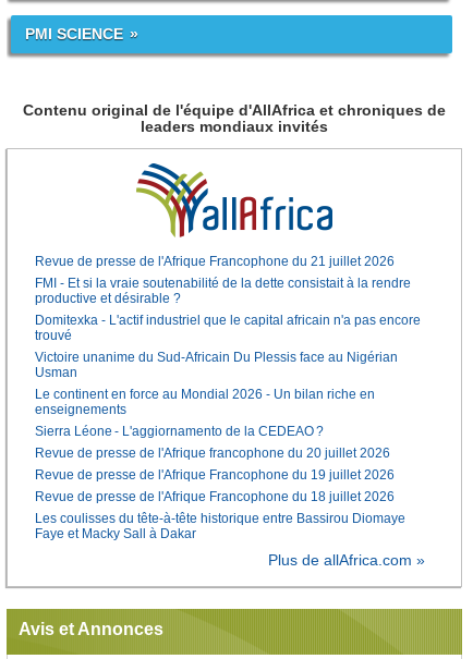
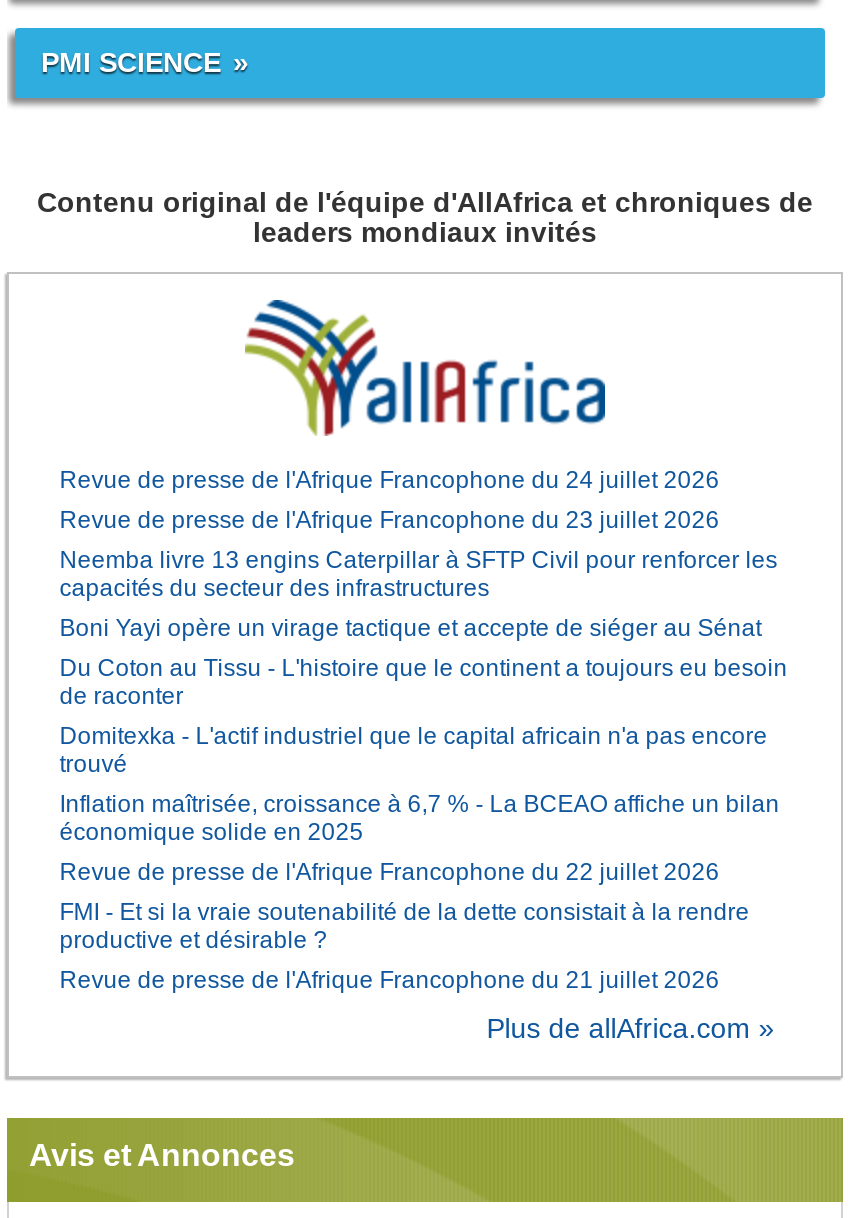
none -> [60,466,788,886] Revue de presse de l'Afrique Francophone du 24 juillet 2026 | Revue de presse de l'Afrique Francophone du 23 juillet 2026 | Neemba livre 13 engins Caterpillar à SFTP Civil pour renforcer les | capacités du secteur des infrastructures | Boni Yayi opère un virage tactique et accepte de siéger au Sénat | Du Coton au Tissu - L'histoire que le continent a toujours eu besoin | de raconter | Inflation maîtrisée, croissance à 6,7 % - La BCEAO affiche un bilan | économique solide en 2025 | Revue de presse de l'Afrique Francophone du 22 juillet 2026
moved [35,254,395,269] -> [60,966,720,994]: Revue de presse de l'Afrique Francophone du 21 juillet 2026
moved [35,276,411,306] -> [60,898,750,954]: FMI - Et si la vraie soutenabilité de la dette consistait à la rendre | productive et désirable ?
moved [35,313,421,343] -> [60,722,768,778]: Domitexka - L'actif industriel que le capital africain n'a pas encore | trouvé
[35,350,406,541] Victoire unanime du Sud-Africain Du Plessis face au Nigérian | Usman | Le continent en force au Mondial 2026 - Un bilan riche en | enseignements | Sierra Léone - L'aggiornamento de la CEDEAO ? | Revue de presse de l'Afrique francophone du 20 juillet 2026 | Revue de presse de l'Afrique Francophone du 19 juillet 2026 | Revue de presse de l'Afrique Francophone du 18 juillet 2026 | Les coulisses du tête-à-tête historique entre Bassirou Diomaye | Faye et Macky Sall à Dakar -> none

